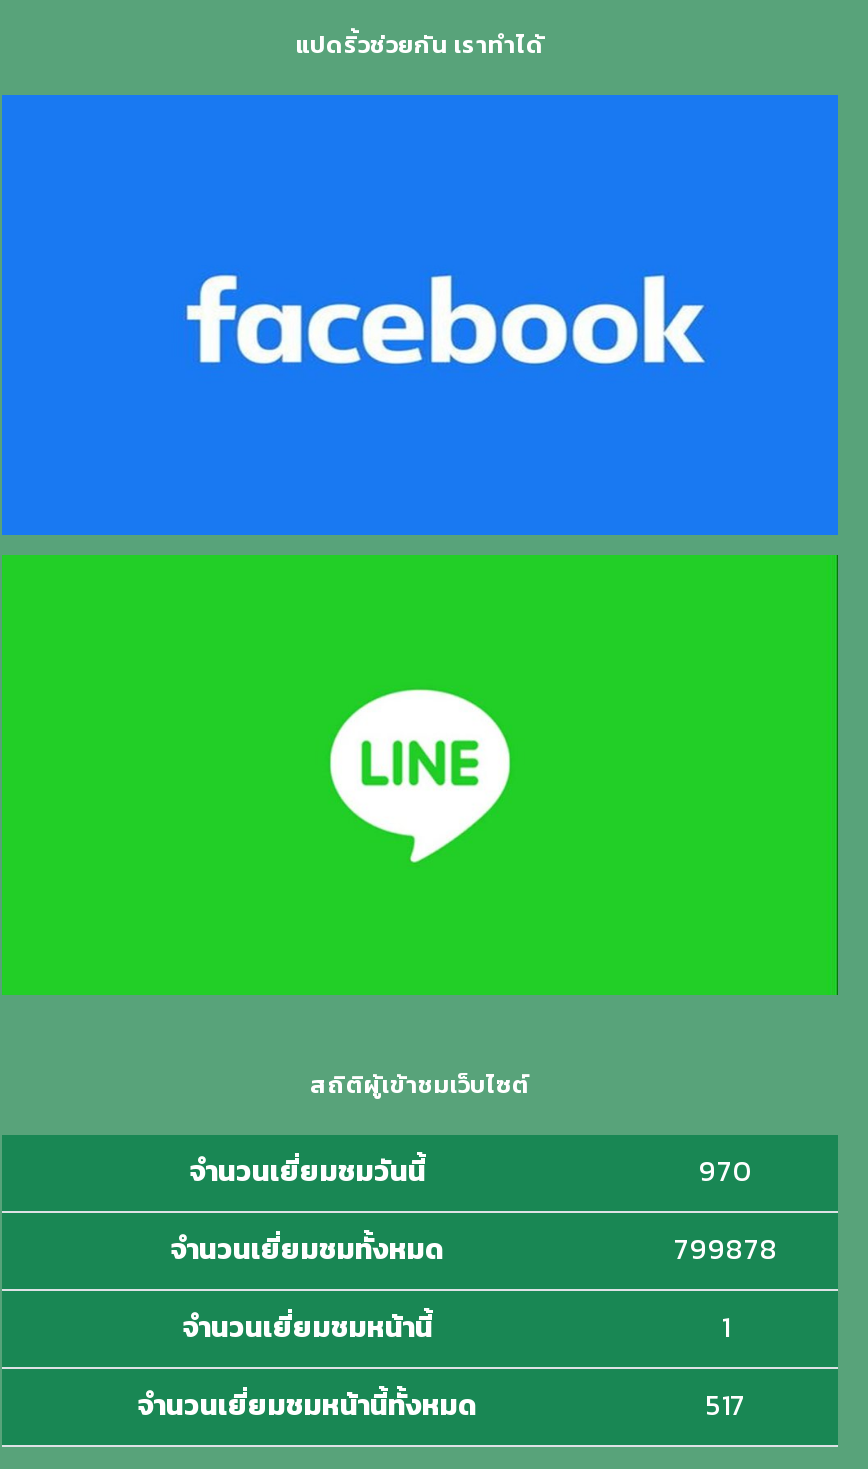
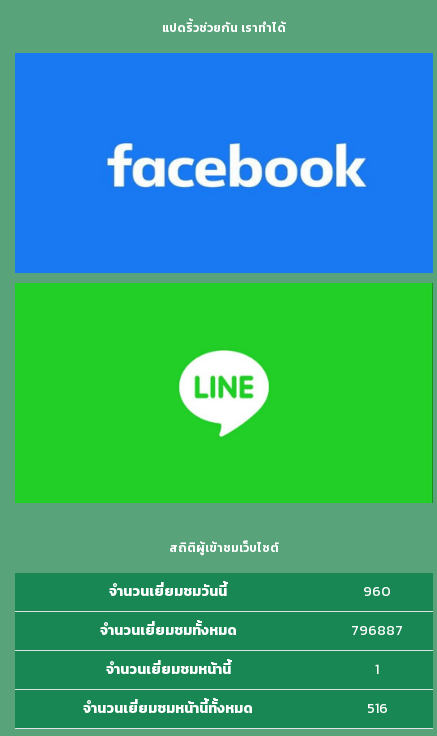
[699,1150,753,1192] 970 -> [363,581,391,602] 960
[674,1228,778,1270] 799878 -> [351,620,403,641] 796887
[706,1384,746,1426] 517 -> [366,698,387,719] 516

